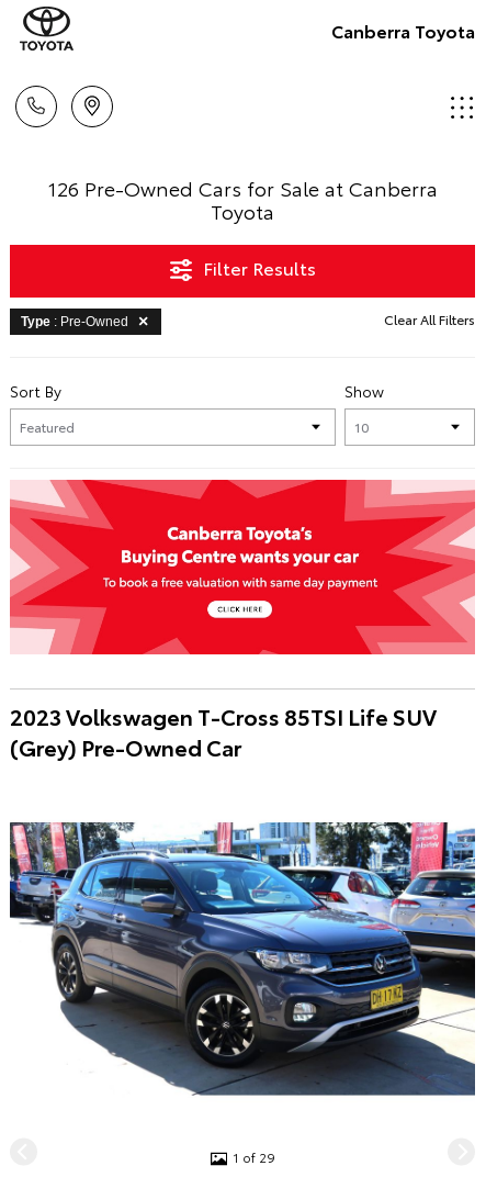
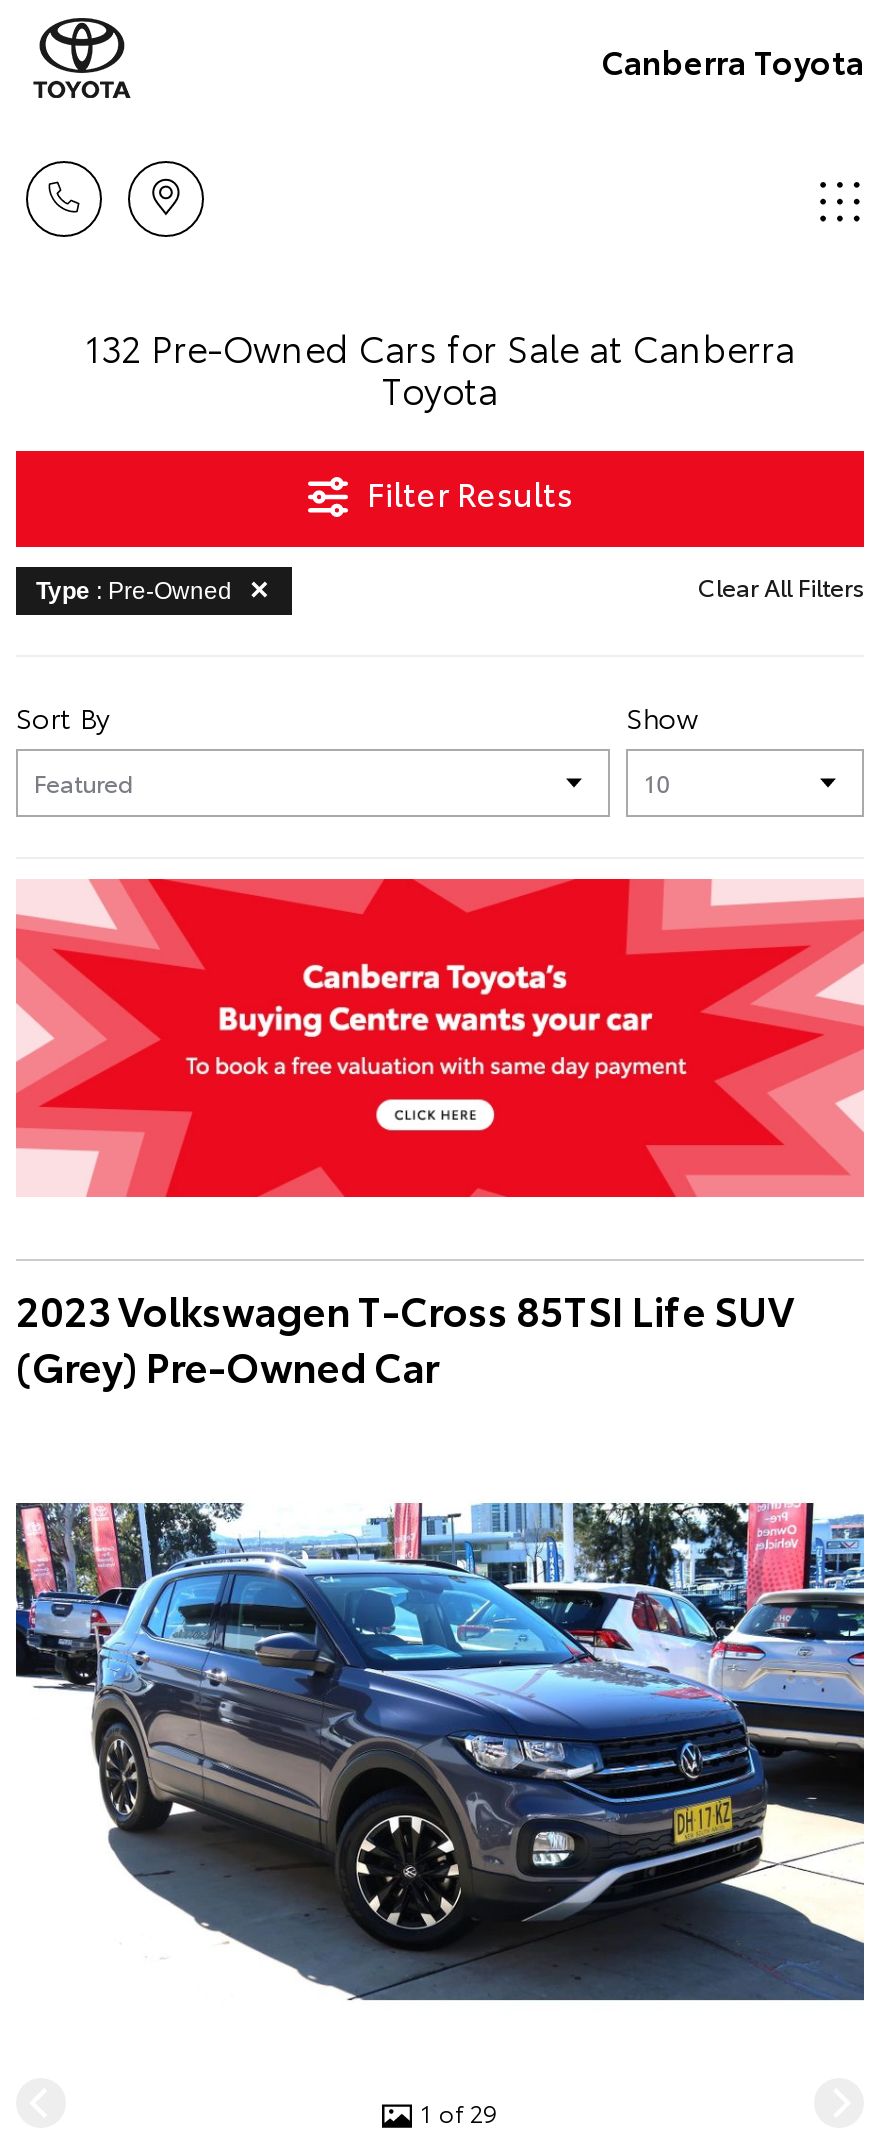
[48,173,437,202] 126 Pre-Owned Cars for Sale at Canberra -> [85,321,795,373] 132 Pre-Owned Cars for Sale at Canberra

